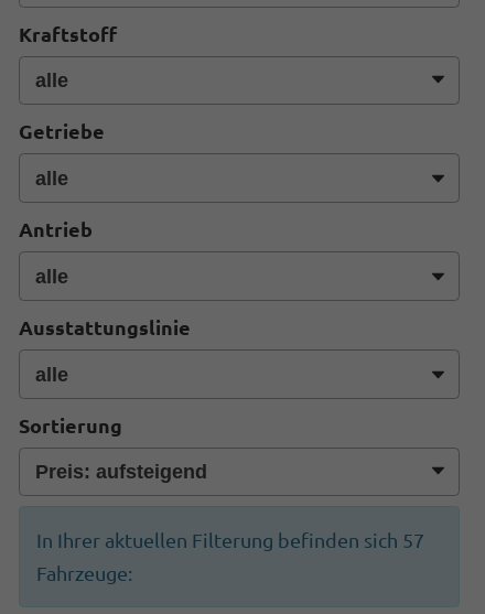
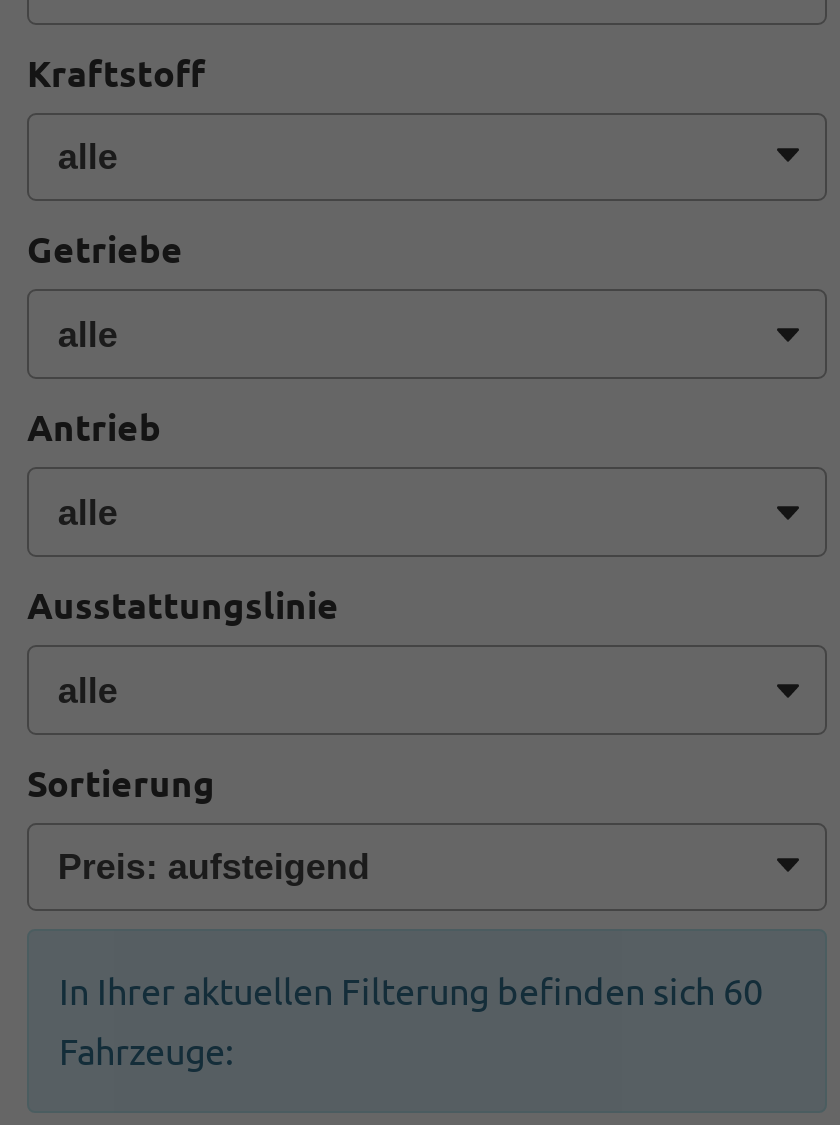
[36,530,424,552] In Ihrer aktuellen Filterung befinden sich 57 -> [59,972,763,1012] In Ihrer aktuellen Filterung befinden sich 60

